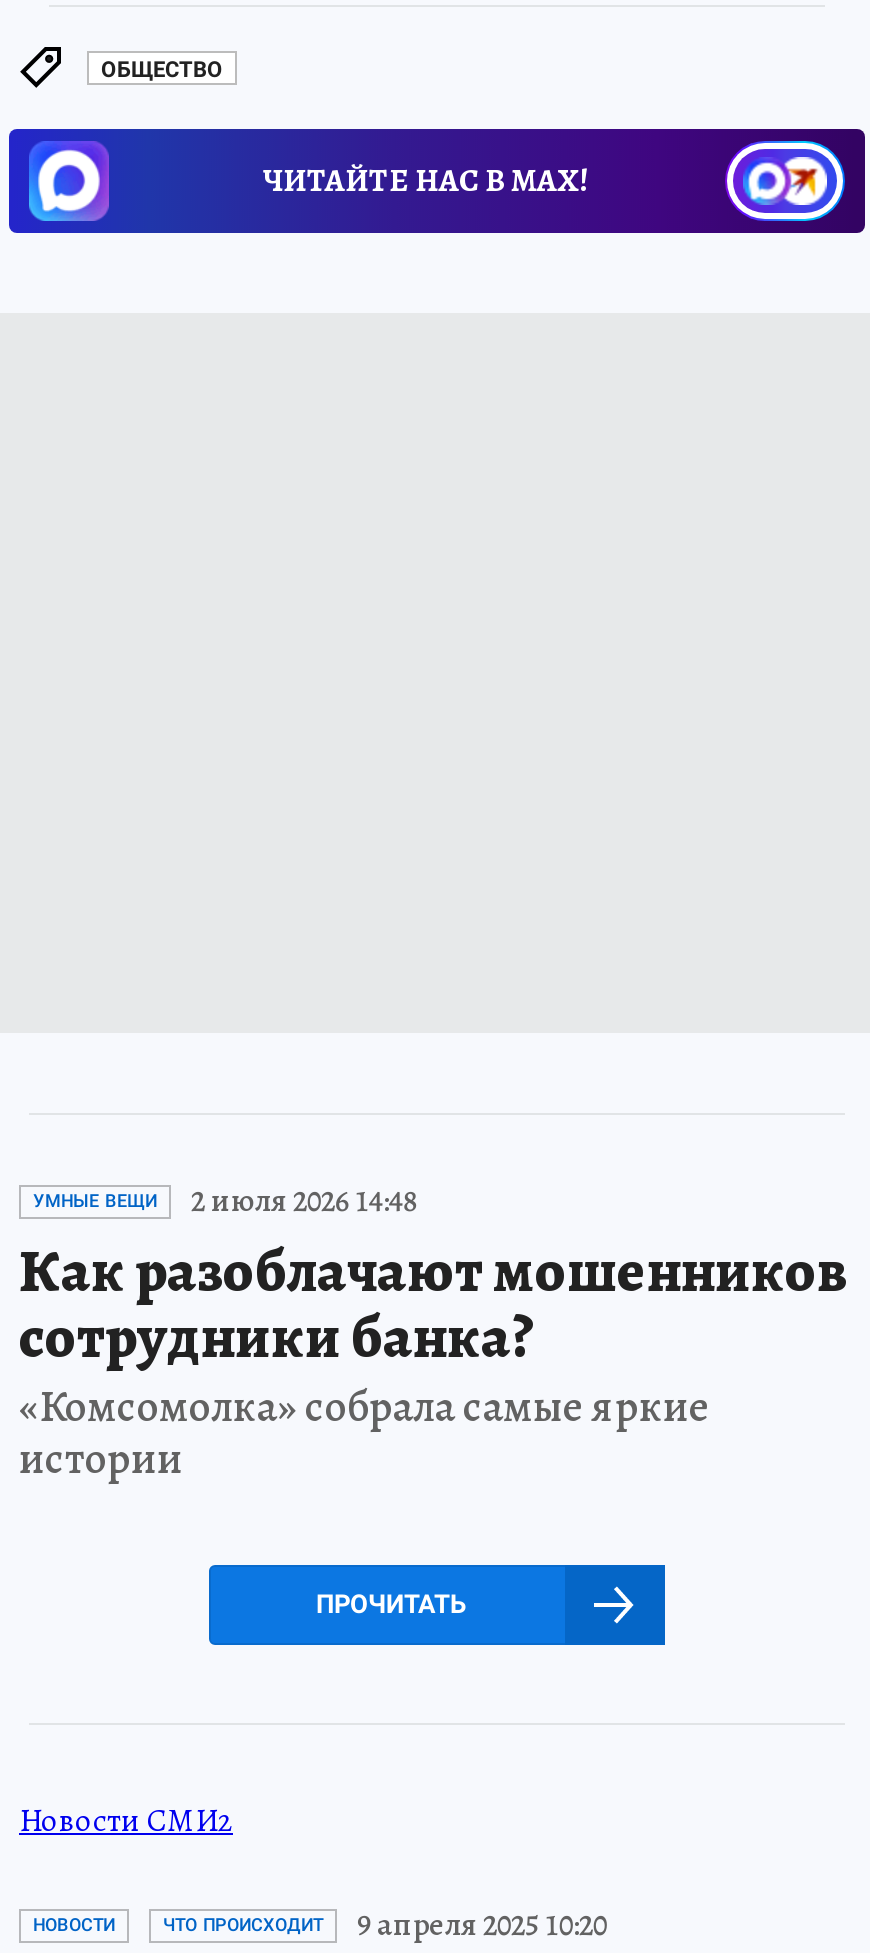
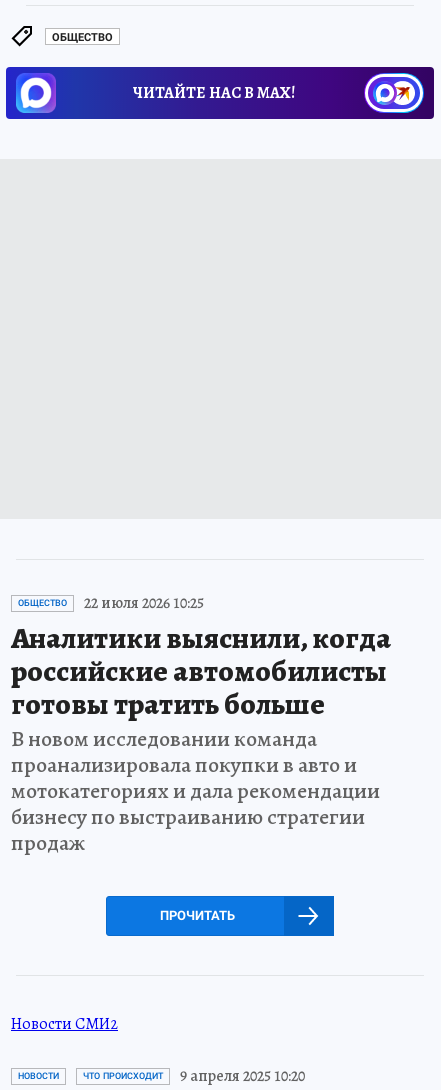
[19,1179,849,1489] УМНЫЕ ВЕЩИ | 2 июля 2026 14:48 | Как разоблачают мошенников | сотрудники банка? | «Комсомолка» собрала самые яркие | истории -> [11,592,391,858] ОБЩЕСТВО | 22 июля 2026 10:25 | Аналитики выяснили, когда | российские автомобилисты | готовы тратить больше | В новом исследовании команда | проанализировала покупки в авто и | мотокатегориях и дала рекомендации | бизнесу по выстраиванию стратегии | продаж

